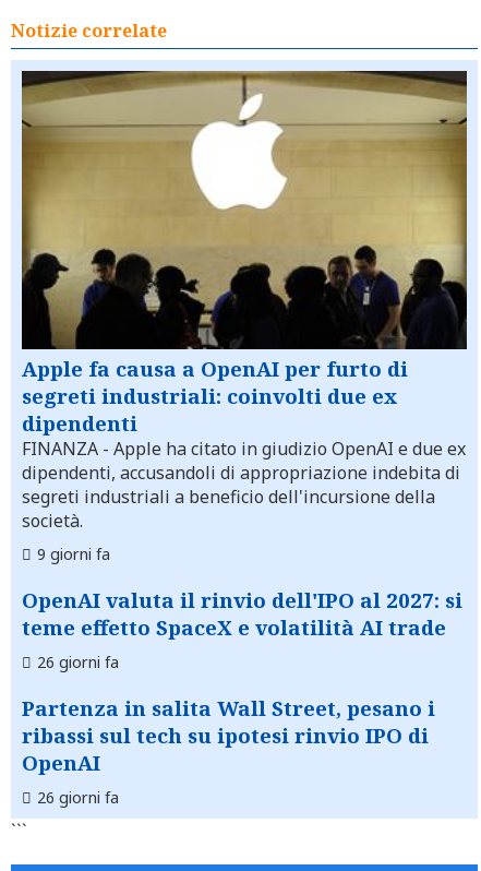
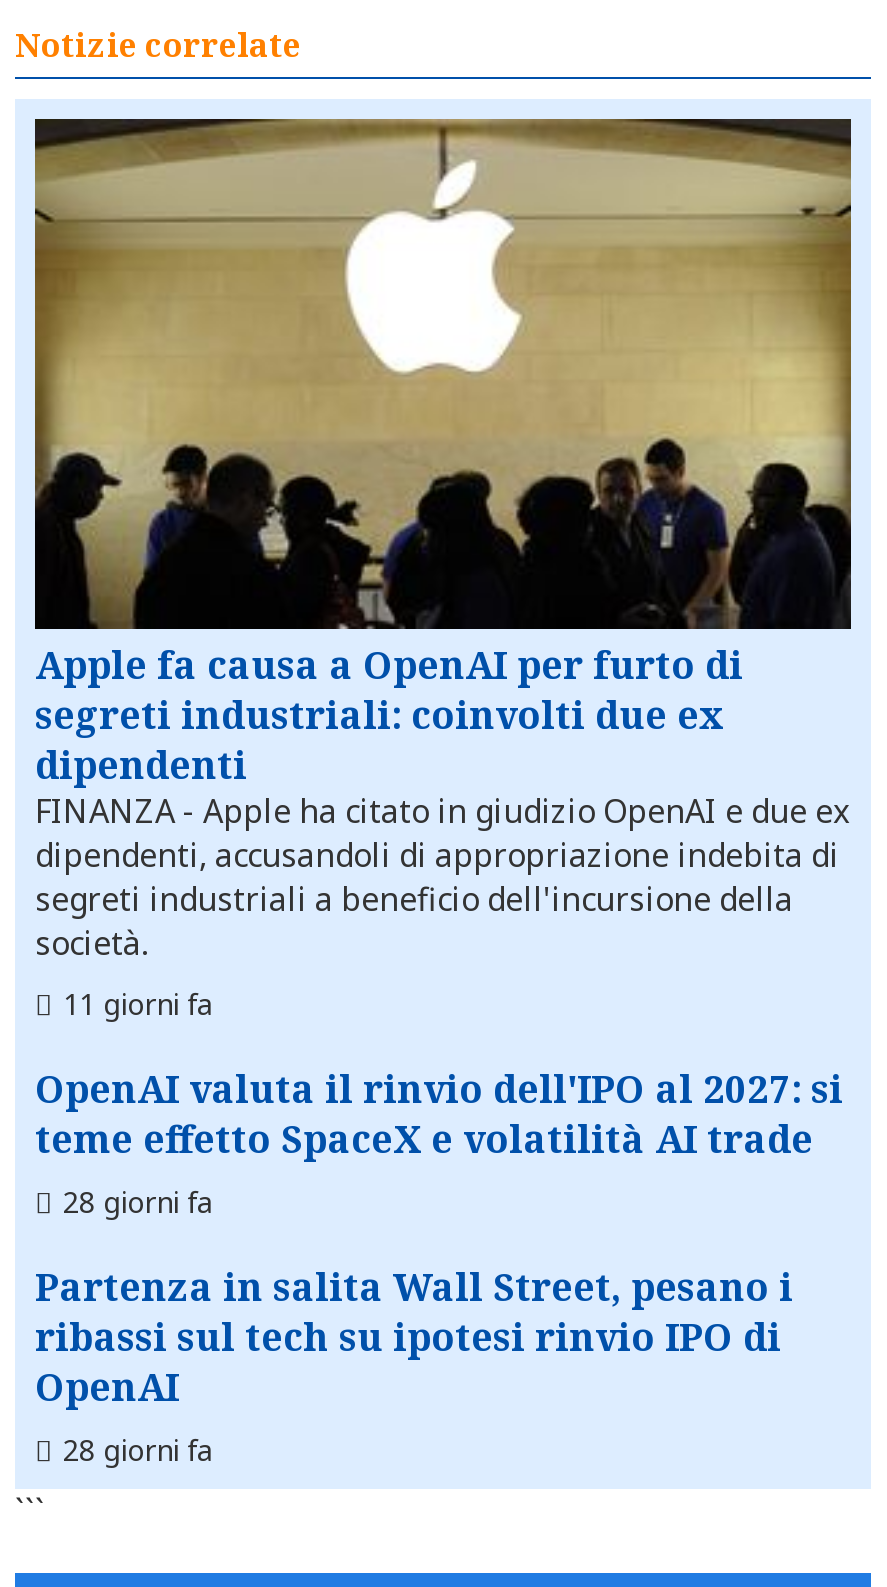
[37,544,110,565] 9 giorni fa -> [63,985,213,1023] 11 giorni fa
[37,652,119,673] 26 giorni fa -> [63,1183,213,1221] 28 giorni fa
[37,787,119,808] 26 giorni fa -> [63,1431,213,1469] 28 giorni fa

